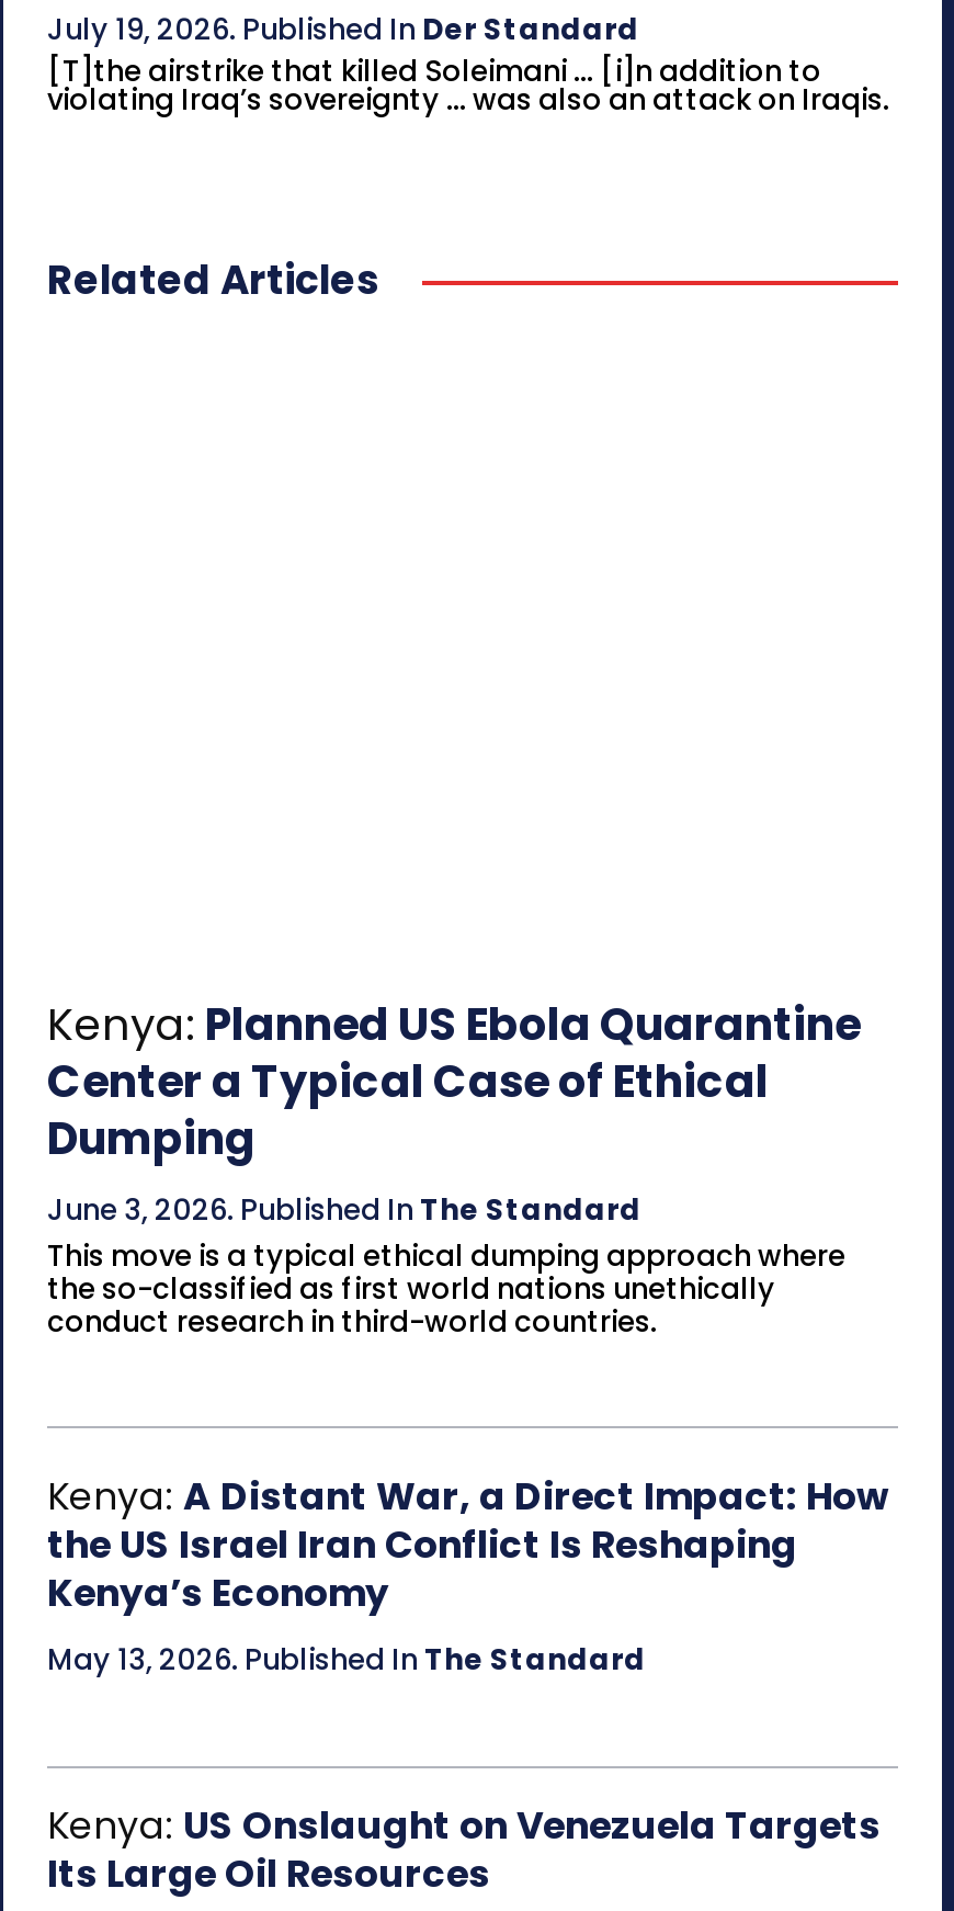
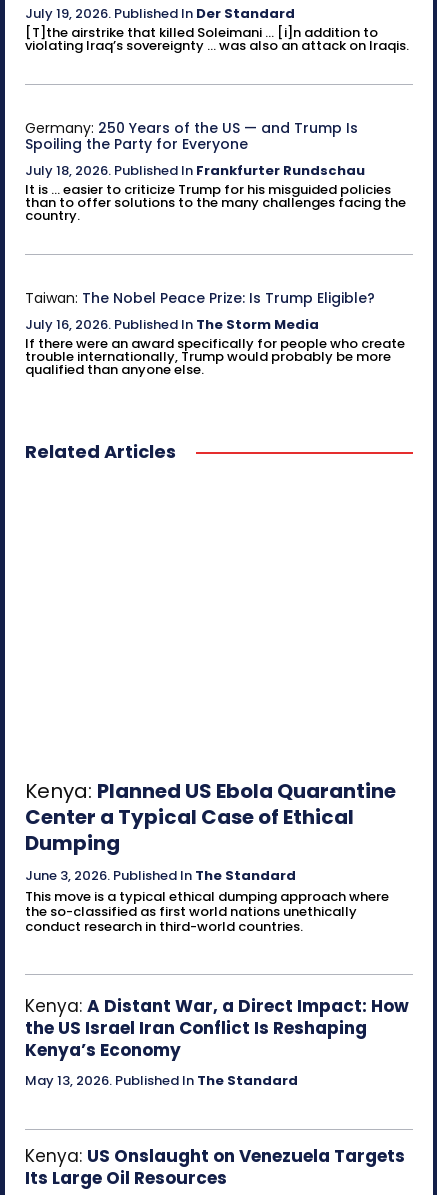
none -> [25,118,406,225] Germany: 250 Years of the US — and Trump Is | Spoiling the Party for Everyone | July 18, 2026. Published In Frankfurter Rundschau | It is ... easier to criticize Trump for his misguided policies | than to offer solutions to the many challenges facing the | country.
none -> [25,288,405,379] Taiwan: The Nobel Peace Prize: Is Trump Eligible? | July 16, 2026. Published In The Storm Media | If there were an award specifically for people who create | trouble internationally, Trump would probably be more | qualified than anyone else.

